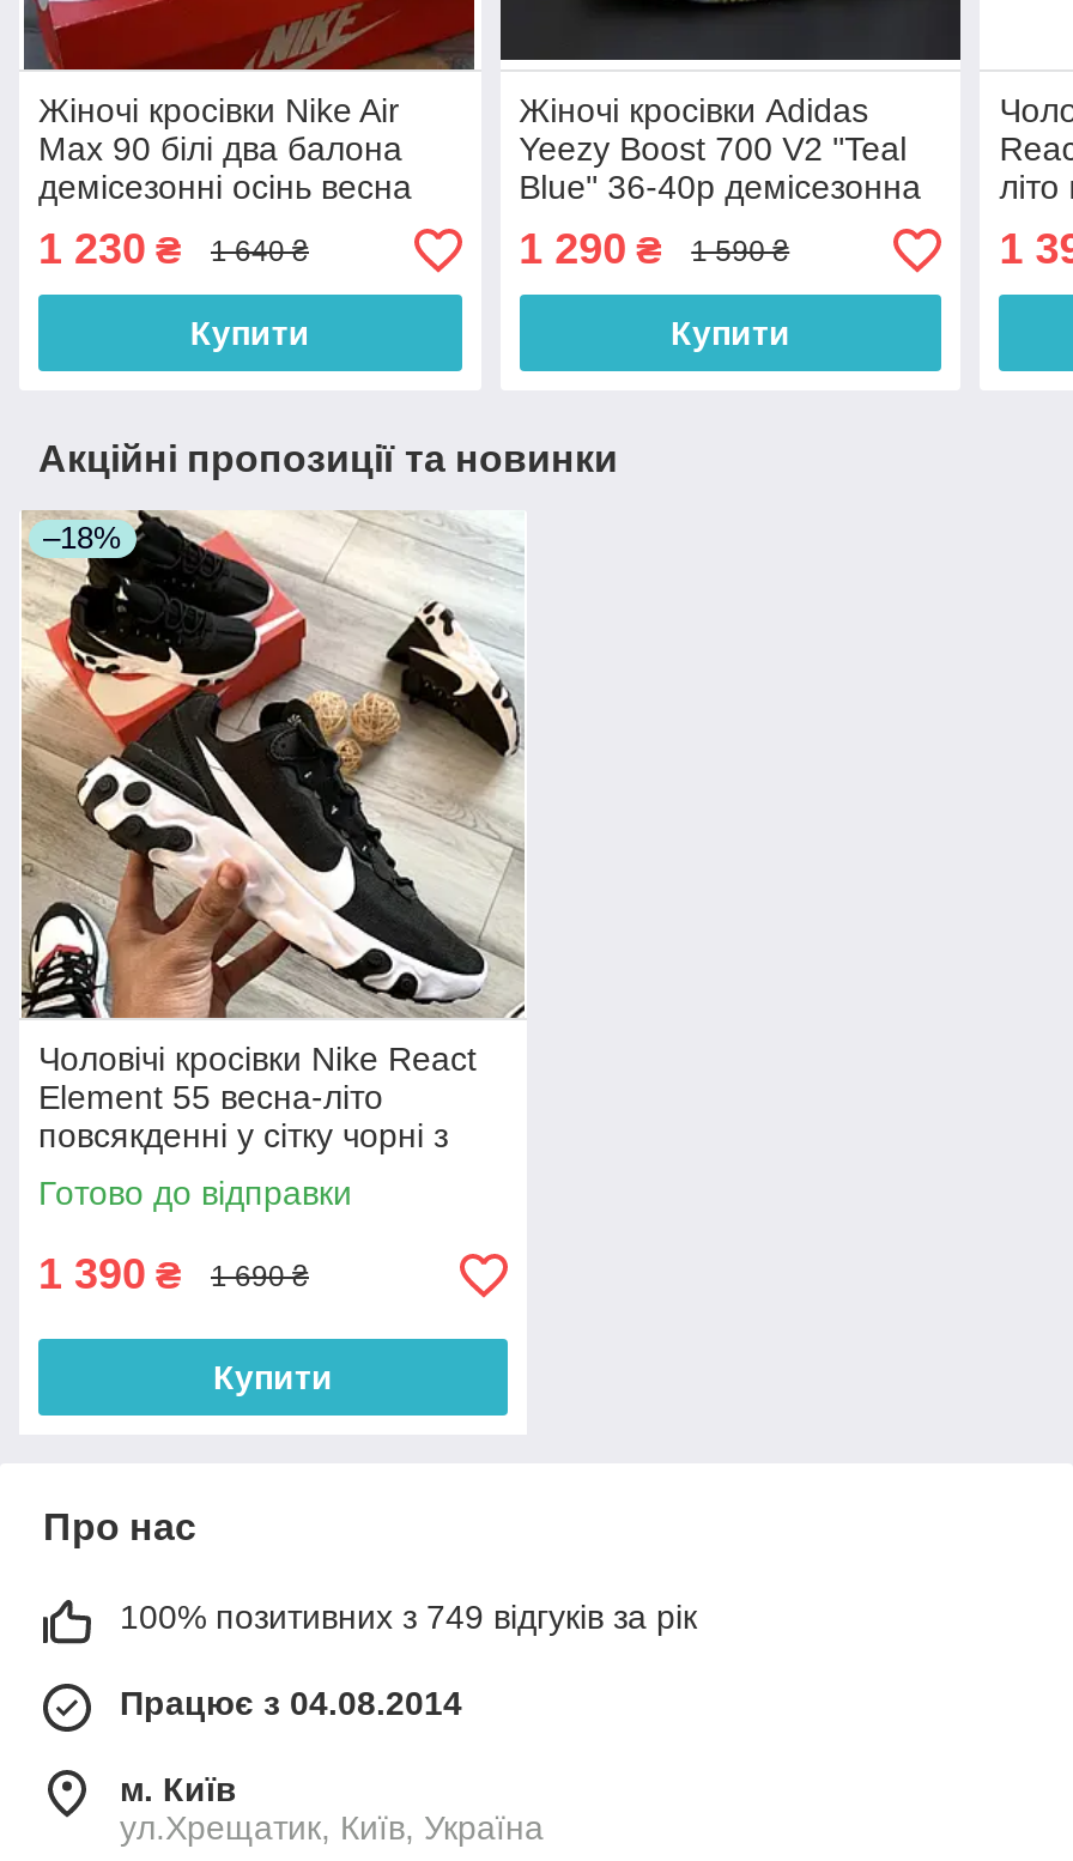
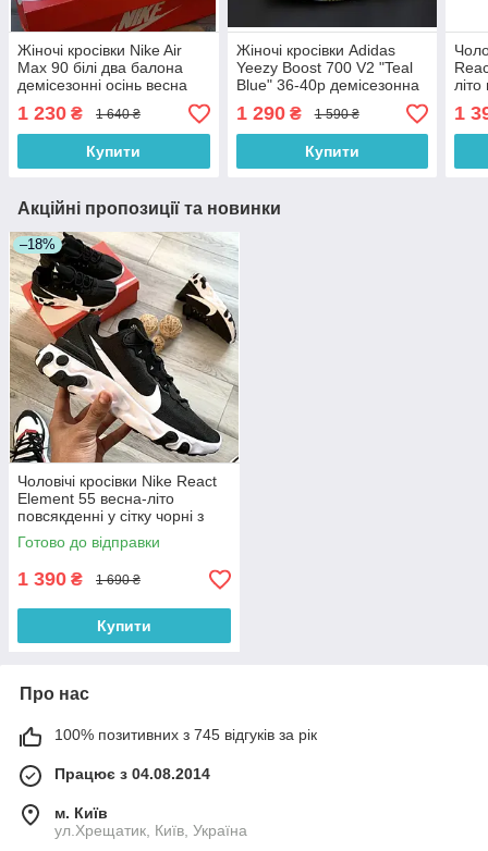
[120,1598,697,1636] 100% позитивних з 749 відгуків за рік -> [54,726,317,743] 100% позитивних з 745 відгуків за рік

